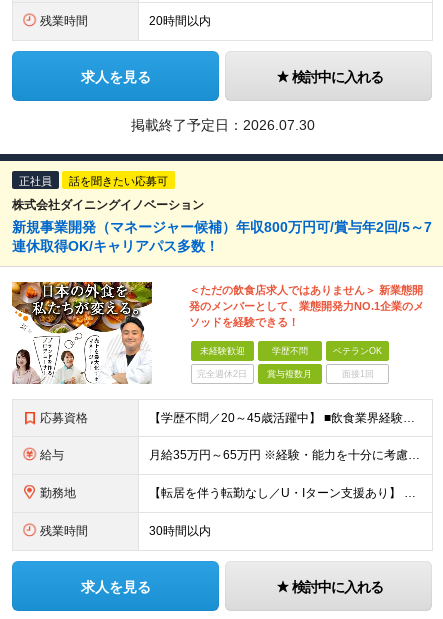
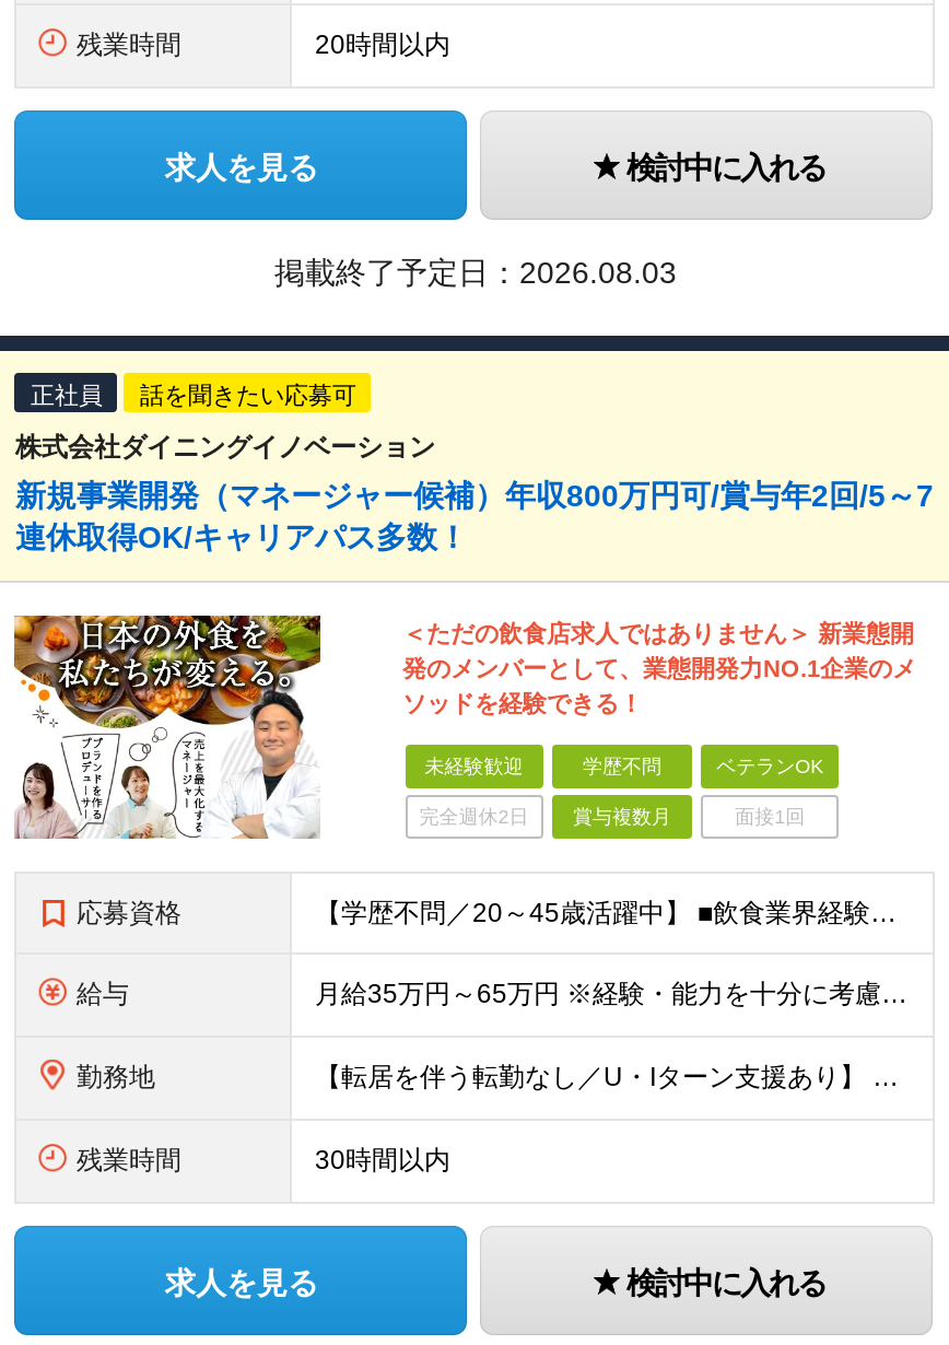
[131,117,315,133] 掲載終了予定日：2026.07.30 -> [274,255,677,290] 掲載終了予定日：2026.08.03

